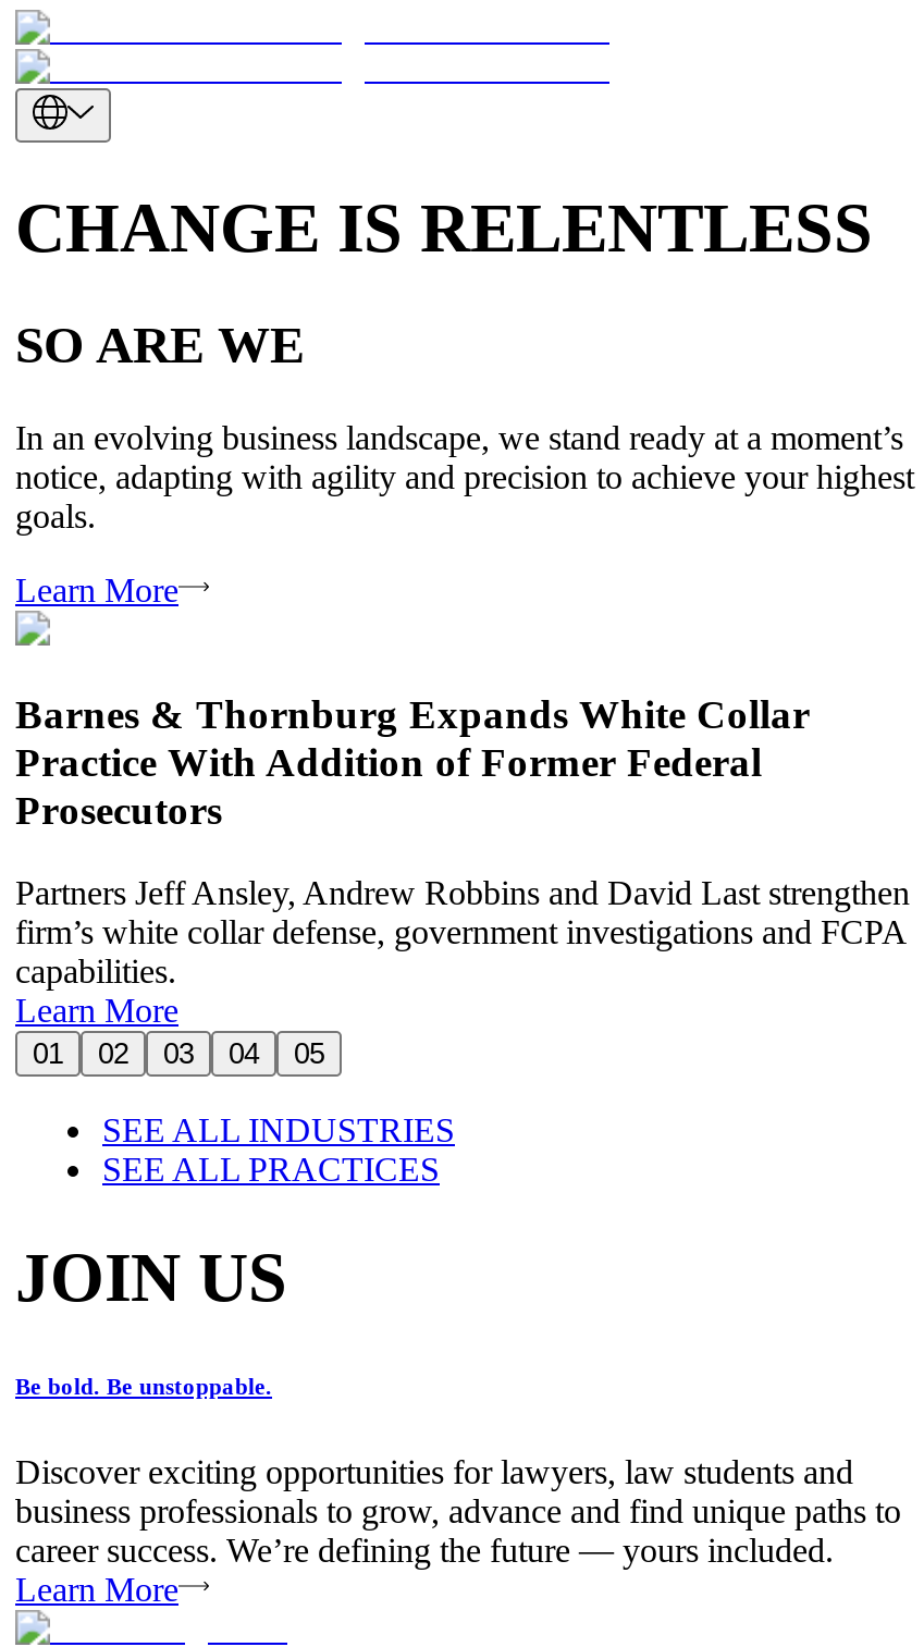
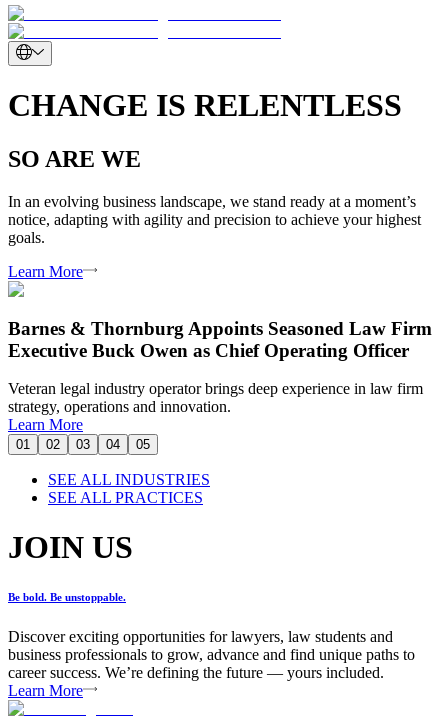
[15,690,810,832] Barnes & Thornburg Expands White Collar | Practice With Addition of Former Federal | Prosecutors -> [8,317,432,360] Barnes & Thornburg Appoints Seasoned Law Firm | Executive Buck Owen as Chief Operating Officer
[15,875,910,990] Partners Jeff Ansley, Andrew Robbins and David Last strengthen | firm’s white collar defense, government investigations and FCPA | capabilities. -> [8,380,423,415] Veteran legal industry operator brings deep experience in law firm | strategy, operations and innovation.

